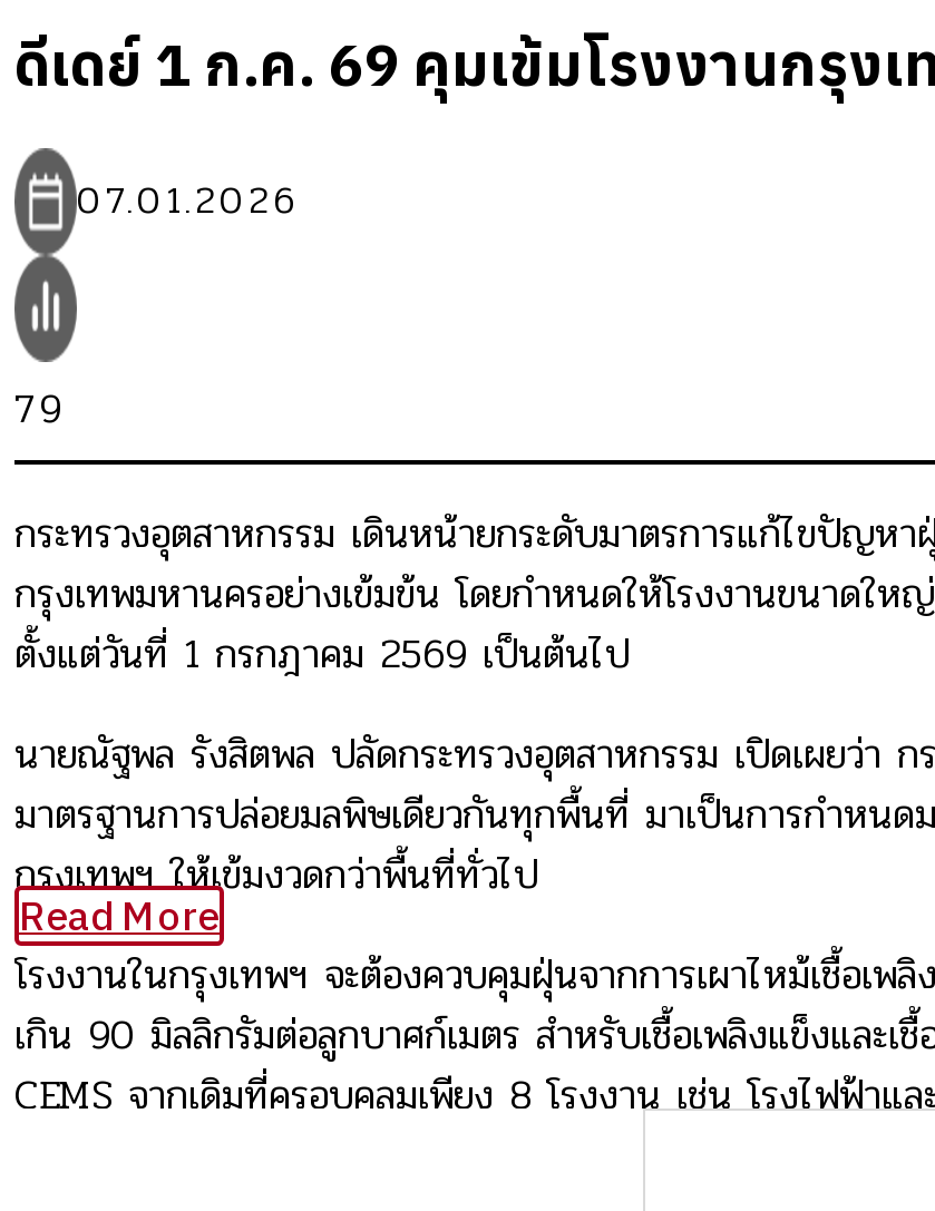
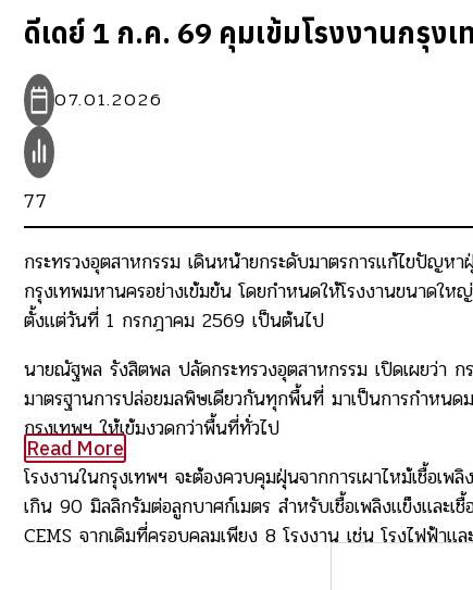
[14,377,66,440] 79 -> [24,186,48,216] 77

